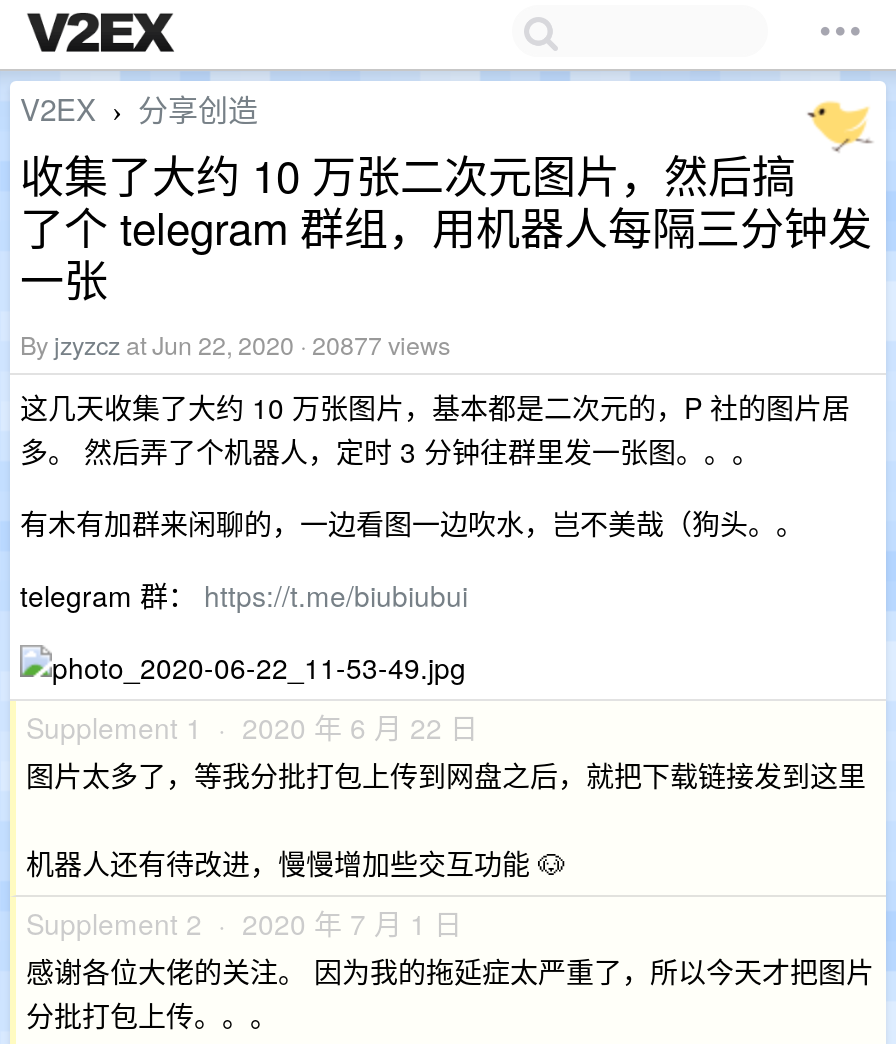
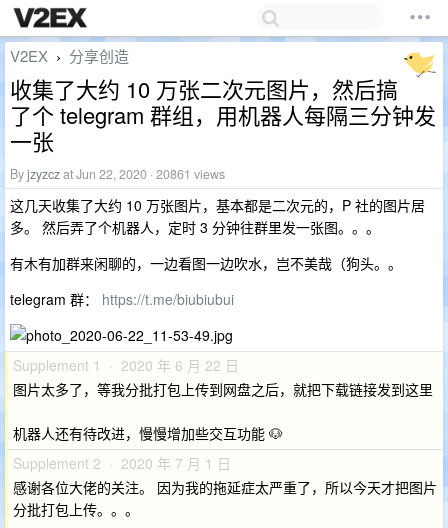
[20,327,450,363] By jzyzcz at Jun 22, 2020 · 20877 views -> [10,165,225,183] By jzyzcz at Jun 22, 2020 · 20861 views

